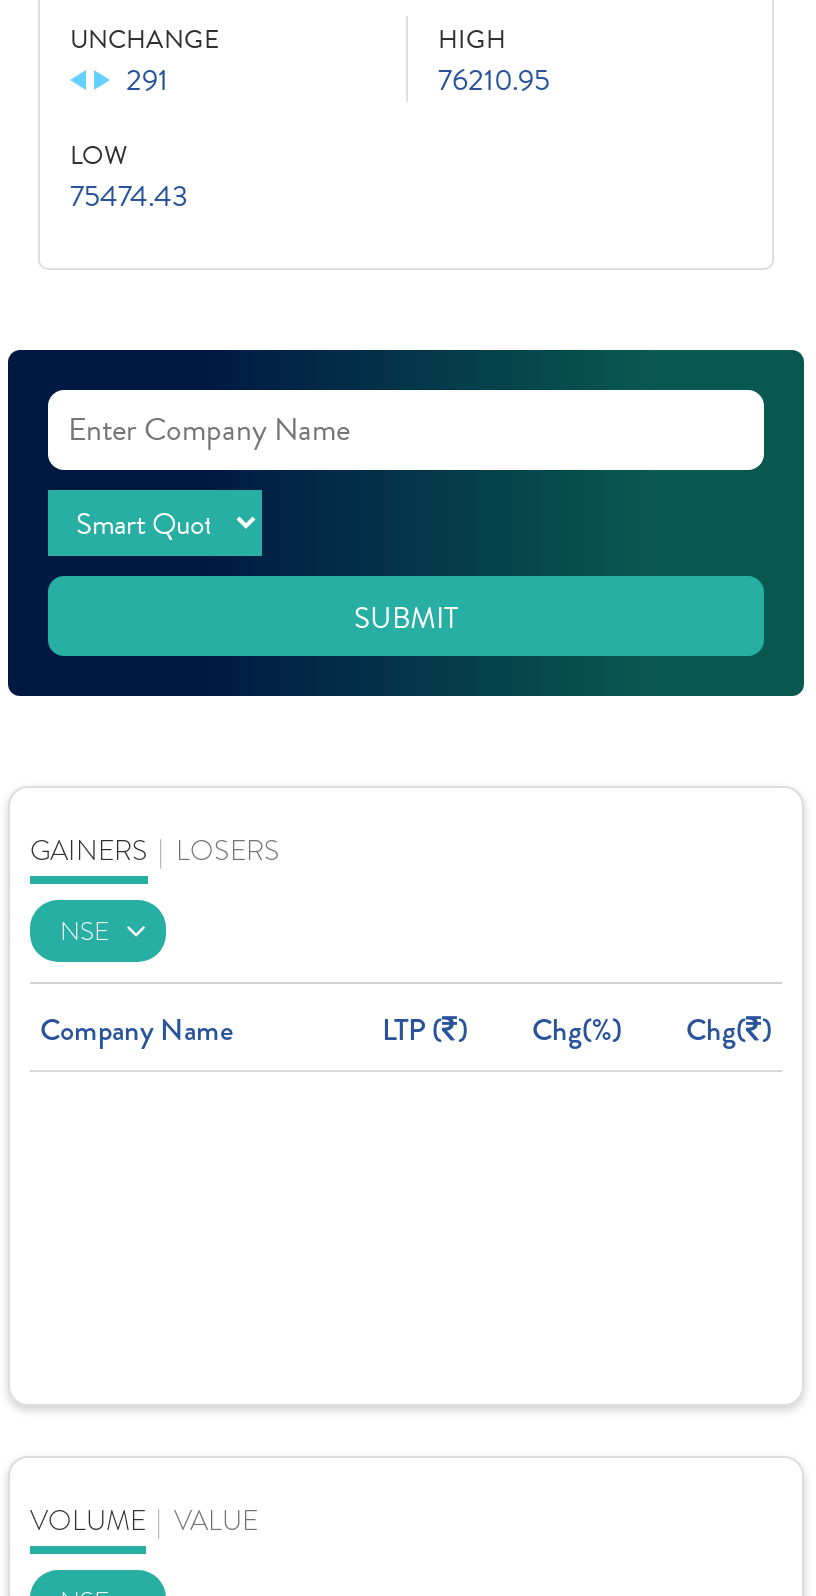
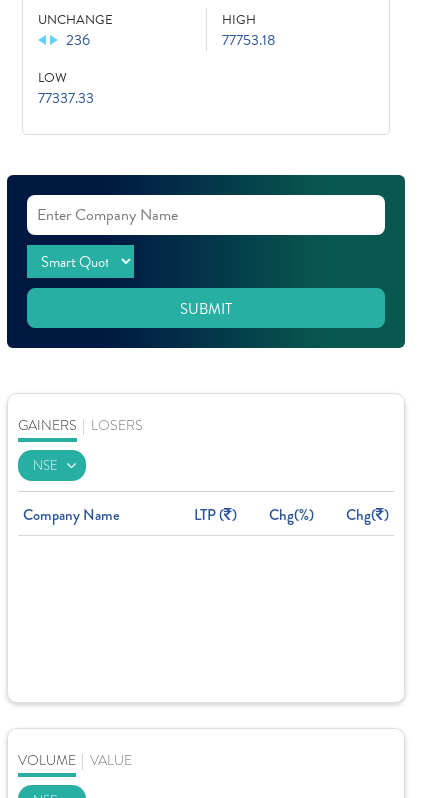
[120,59,168,103] 291 -> [63,29,90,51] 236
[438,59,550,103] 76210.95 -> [222,29,276,51] 77753.18
[70,175,188,219] 75474.43 -> [38,87,94,109] 77337.33

